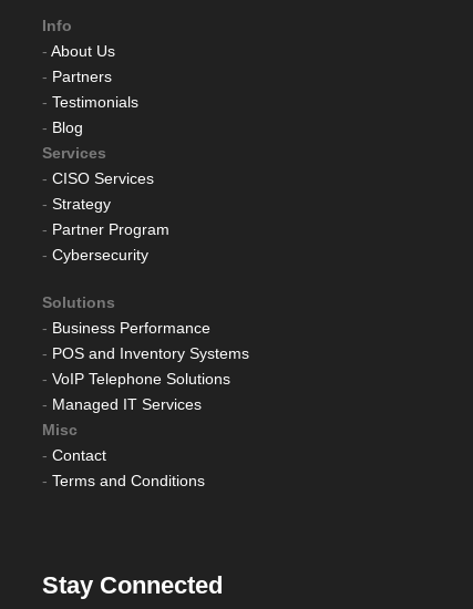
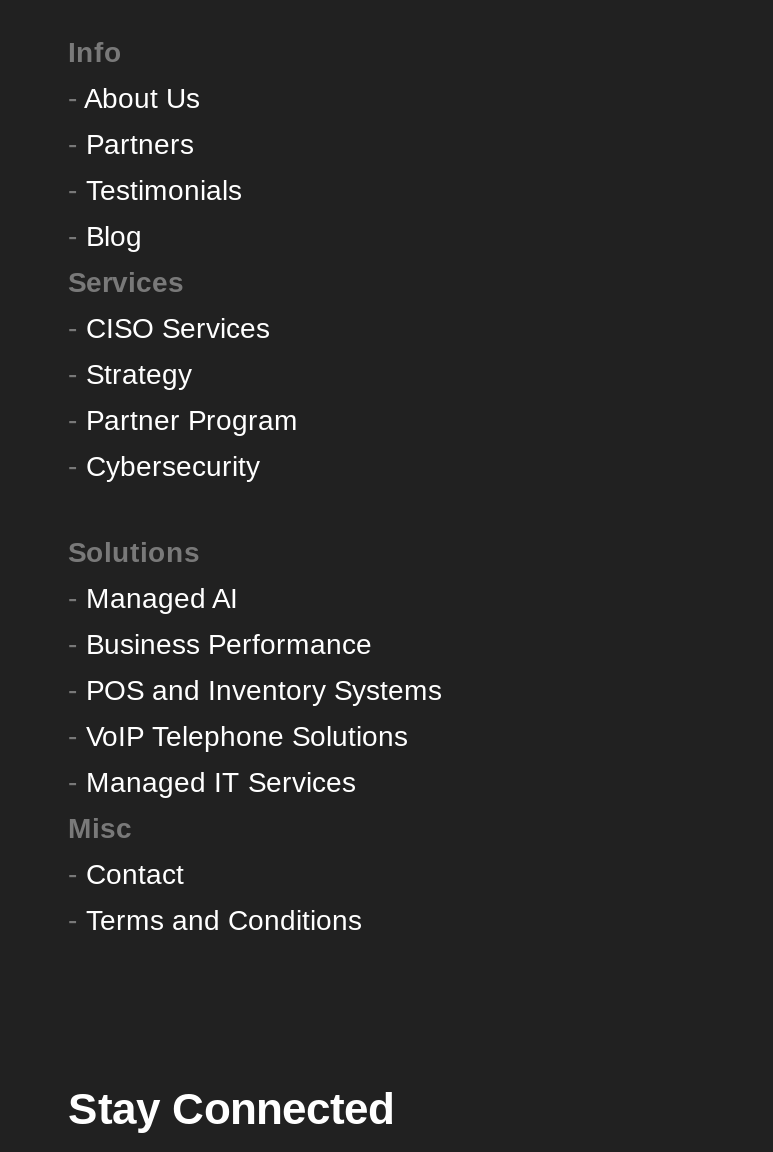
none -> [68,583,238,615] - Managed AI

